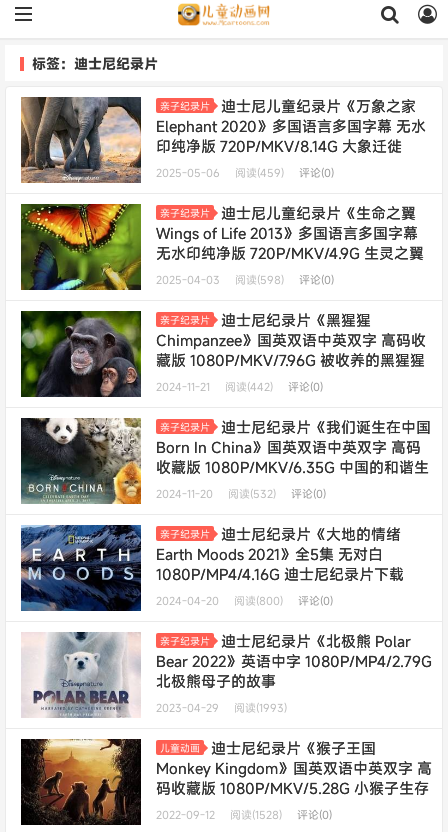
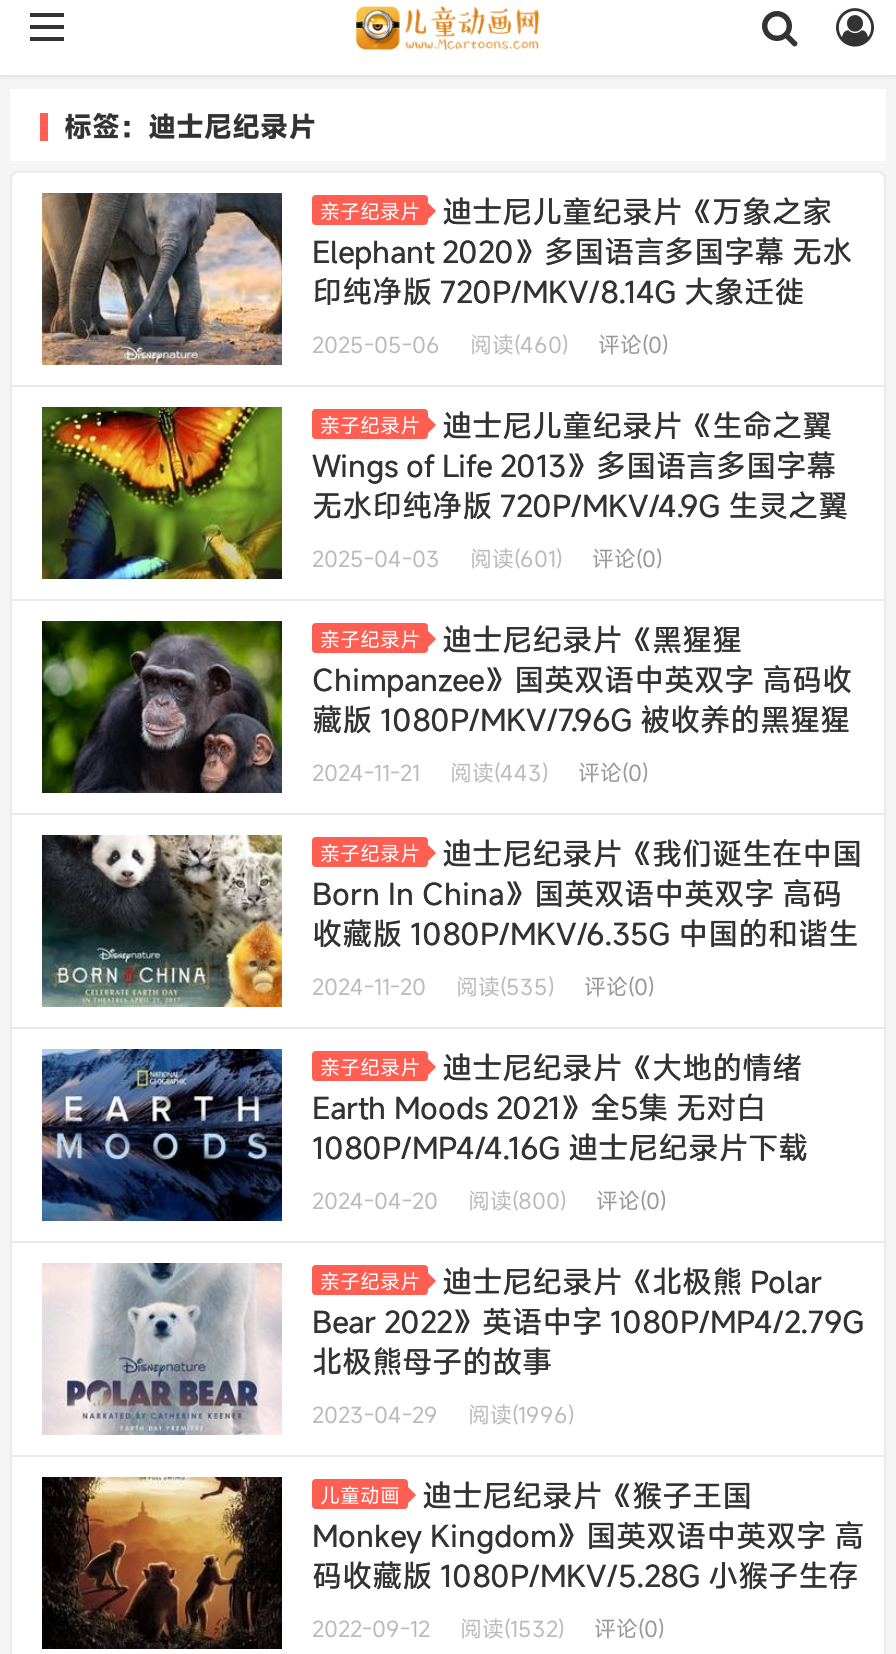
[156,166,334,180] 2025-05-06 阅读(459) 评论(0) -> [312,331,668,359] 2025-05-06 阅读(460) 评论(0)
[156,273,334,287] 2025-04-03 阅读(598) 评论(0) -> [312,545,662,573] 2025-04-03 阅读(601) 评论(0)
[156,380,323,394] 2024-11-21 阅读(442) 评论(0) -> [312,759,648,787] 2024-11-21 阅读(443) 评论(0)
[228,487,276,501] 阅读(532) -> [456,973,554,1001] 阅读(535)
[156,701,287,715] 2023-04-29 阅读(1993) -> [312,1401,574,1429] 2023-04-29 阅读(1996)
[230,808,282,822] 阅读(1528) -> [460,1615,564,1643] 阅读(1532)

